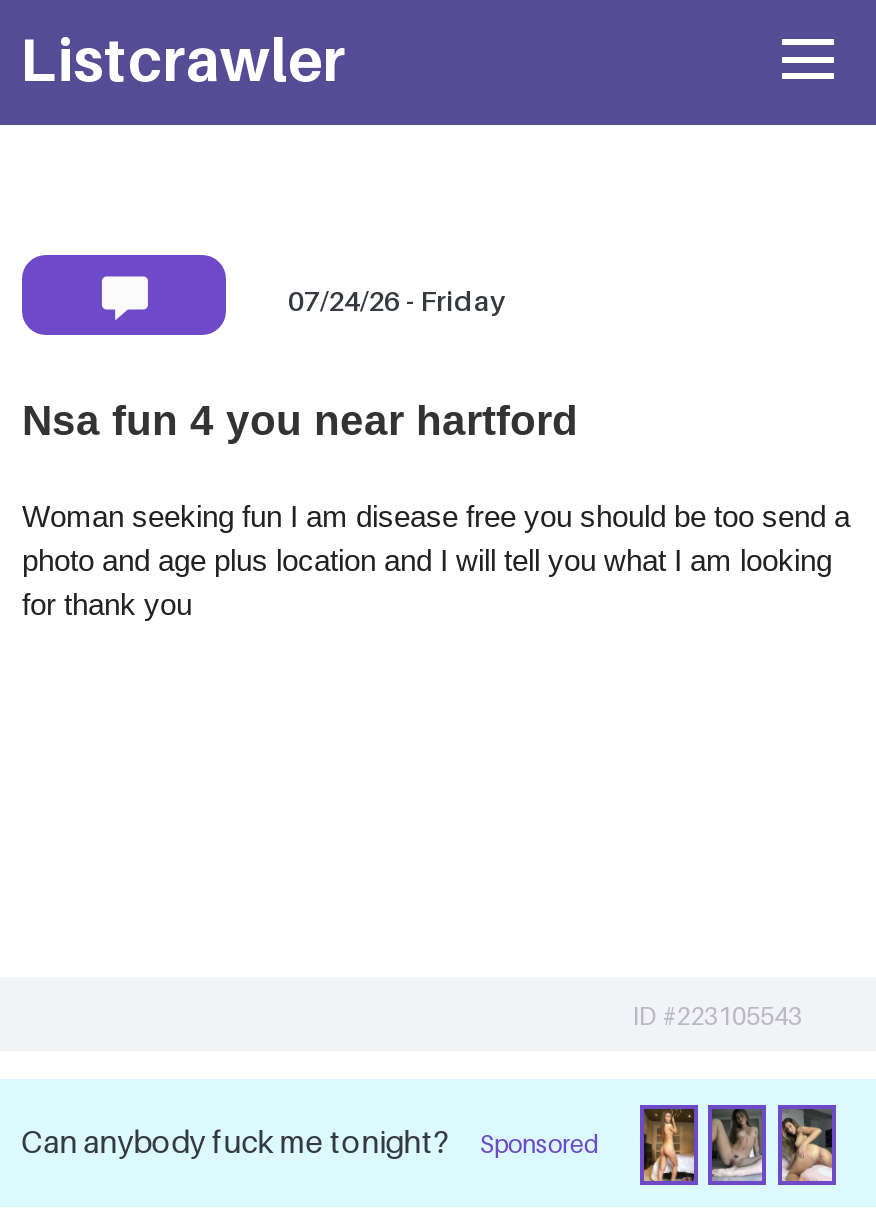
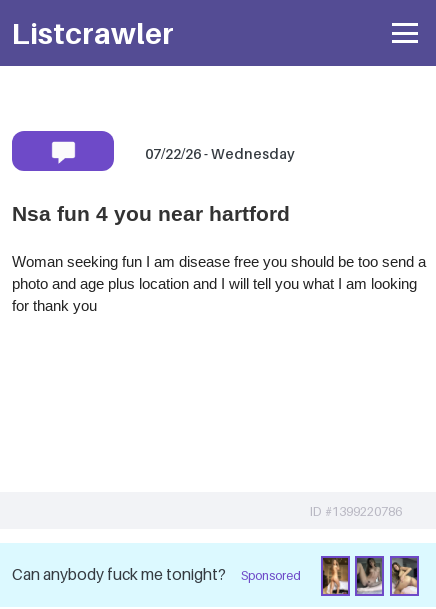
[288,283,506,317] 07/24/26 - Friday -> [145,145,295,162] 07/22/26 - Wednesday
[632,1001,802,1031] ID #223105543 -> [310,504,402,519] ID #1399220786

